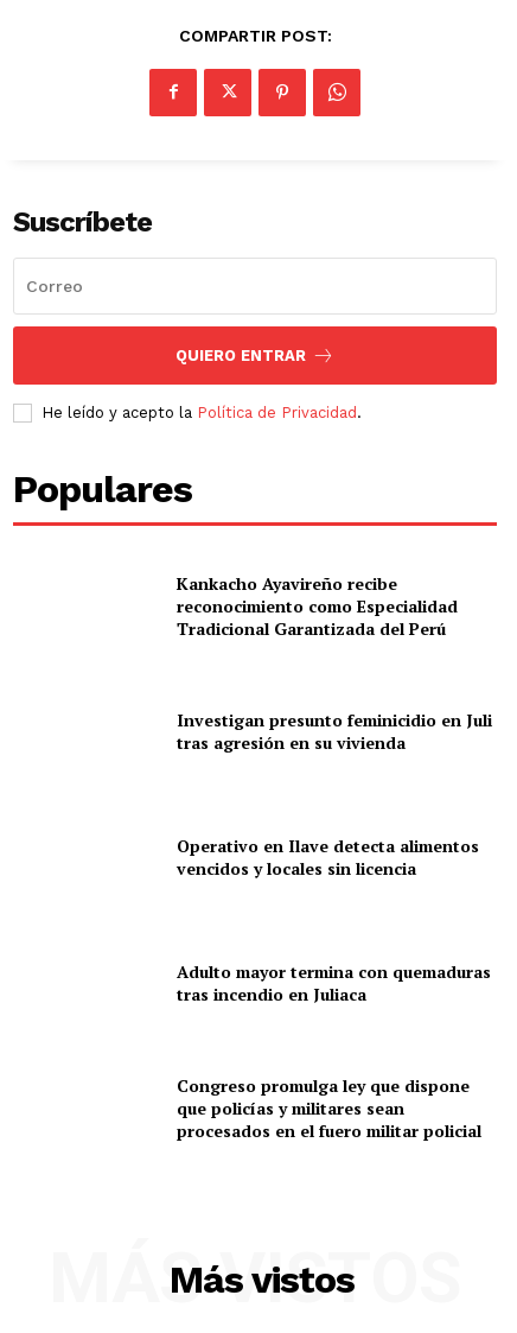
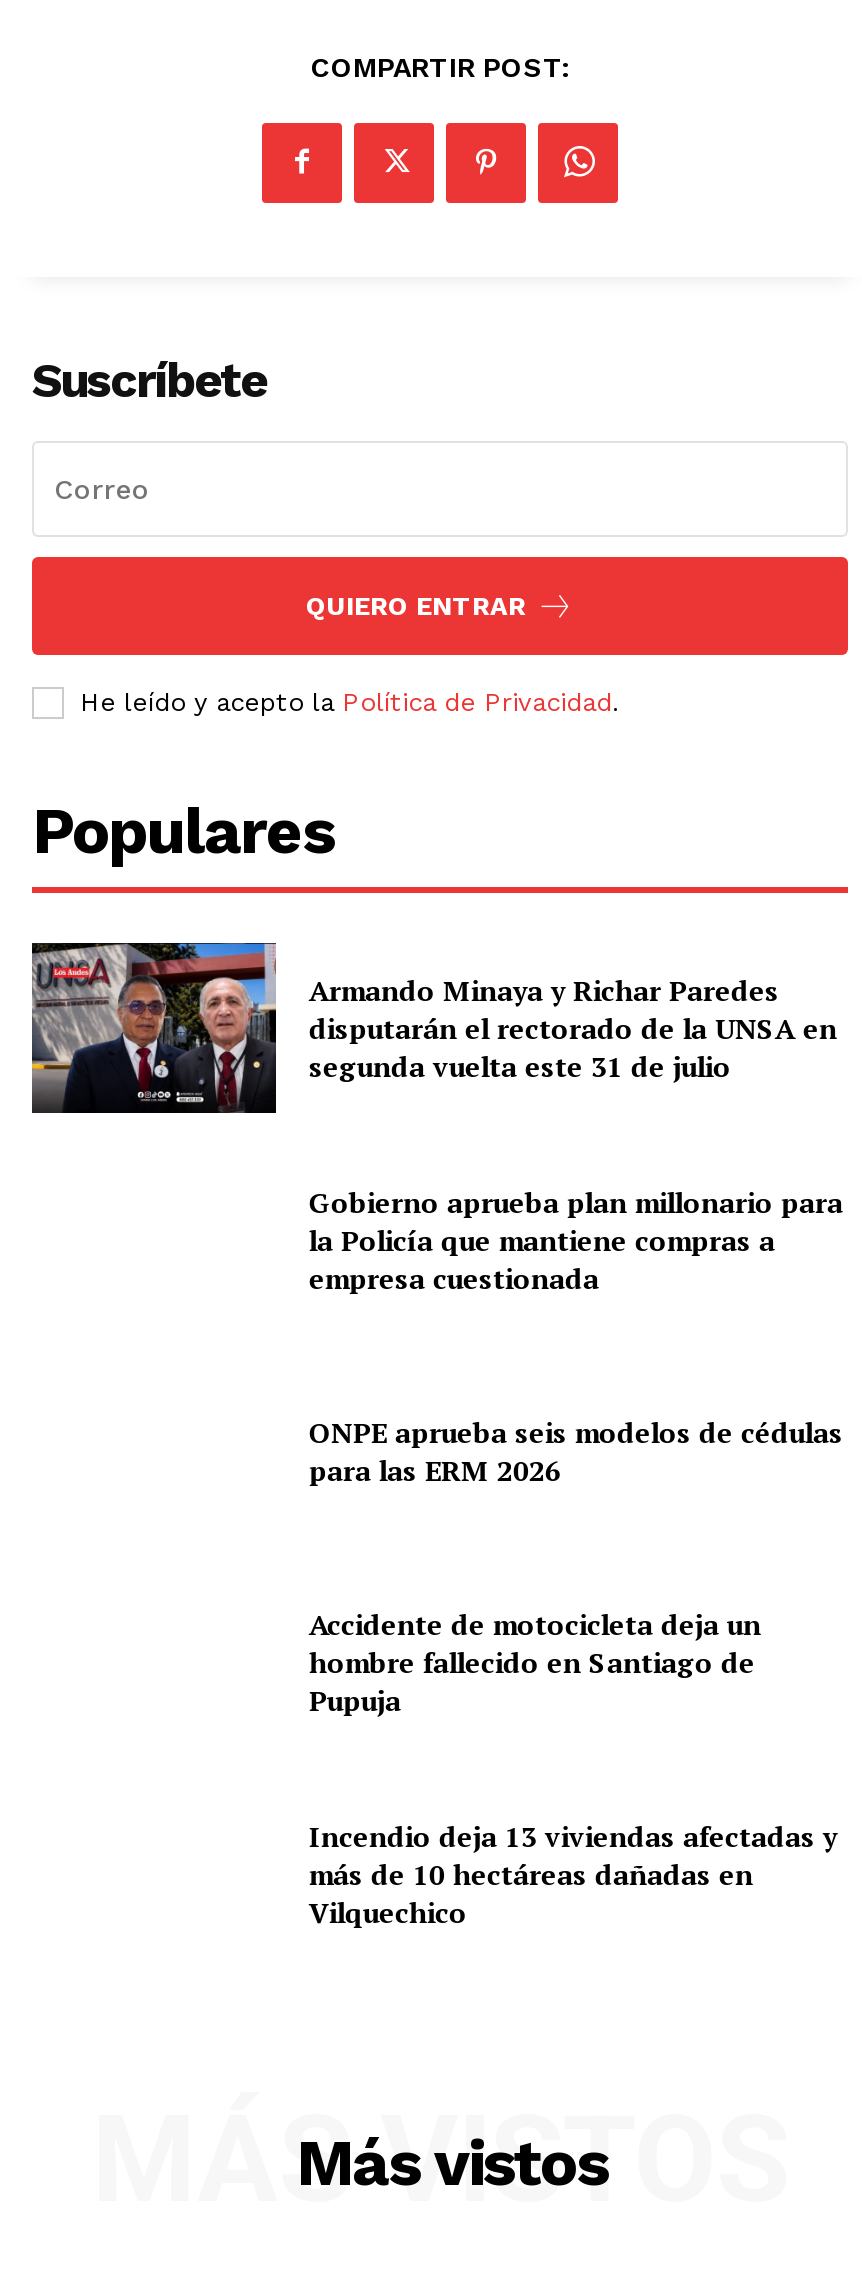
none -> [30,941,278,1115] [image]
[177,572,458,640] Kankacho Ayavireño recibe | reconocimiento como Especialidad | Tradicional Garantizada del Perú -> [309,971,837,1085] Armando Minaya y Richar Paredes | disputarán el rectorado de la UNSA en | segunda vuelta este 31 de julio
[177,709,493,754] Investigan presunto feminicidio en Juli | tras agresión en su vivienda -> [309,1182,843,1296] Gobierno aprueba plan millonario para | la Policía que mantiene compras a | empresa cuestionada
[177,834,480,879] Operativo en Ilave detecta alimentos | vencidos y locales sin licencia -> [309,1413,843,1489] ONPE aprueba seis modelos de cédulas | para las ERM 2026
[177,960,491,1005] Adulto mayor termina con quemaduras | tras incendio en Juliaca -> [309,1605,761,1719] Accidente de motocicleta deja un | hombre fallecido en Santiago de | Pupuja
[177,1074,482,1142] Congreso promulga ley que dispone | que policías y militares sean | procesados en el fuero militar policial -> [309,1816,837,1930] Incendio deja 13 viviendas afectadas y | más de 10 hectáreas dañadas en | Vilquechico

